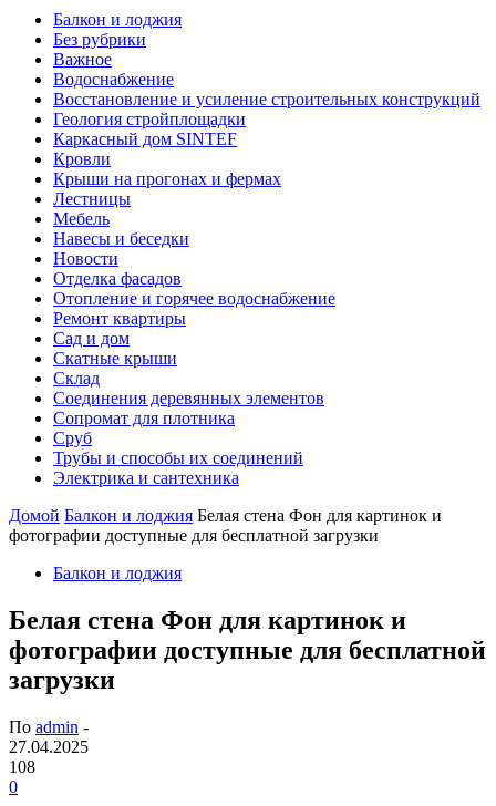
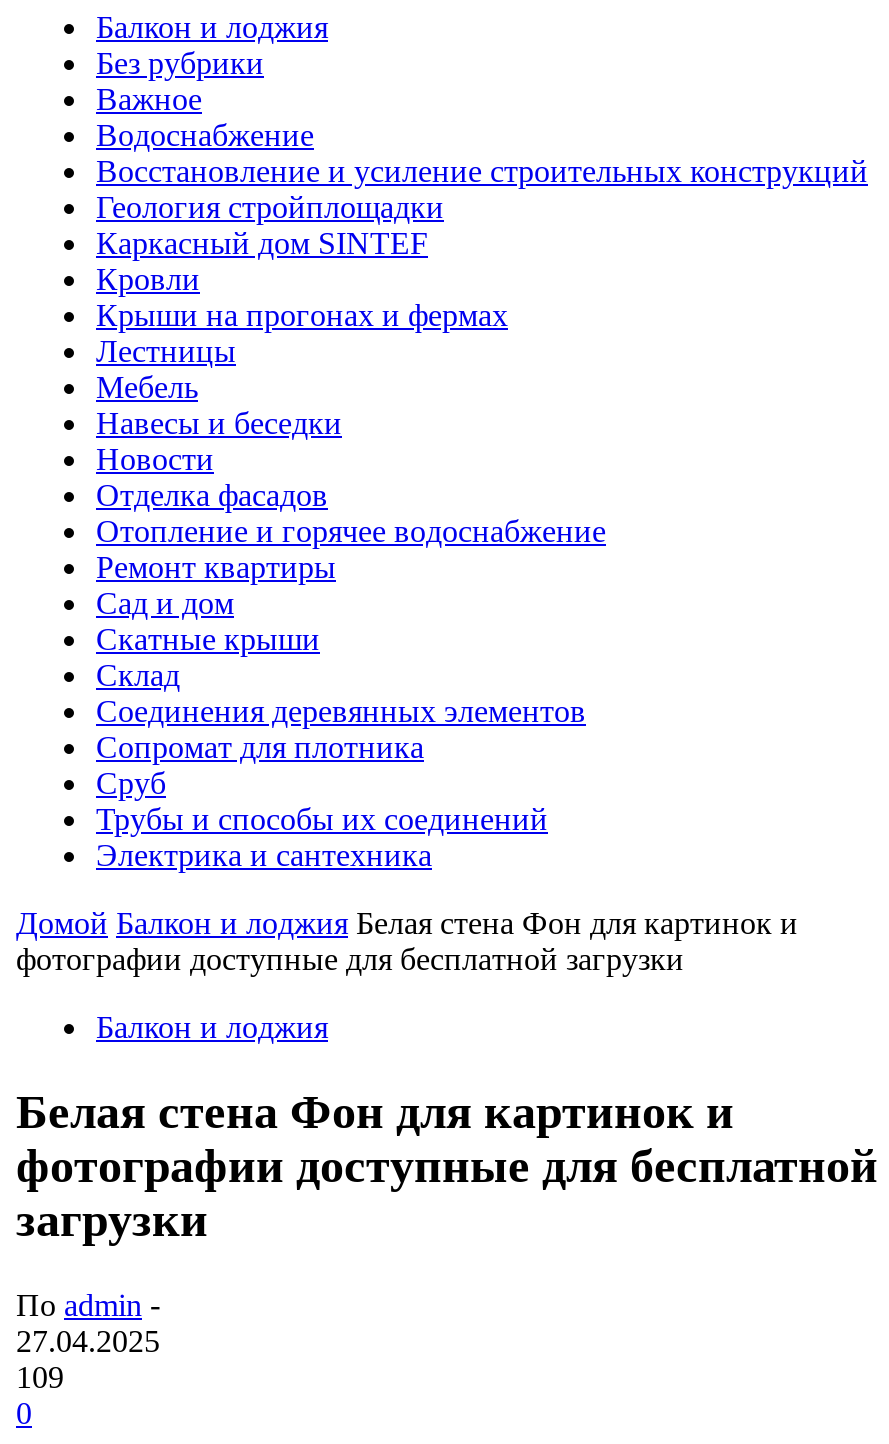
[9,757,35,776] 108 -> [16,1360,64,1394] 109

